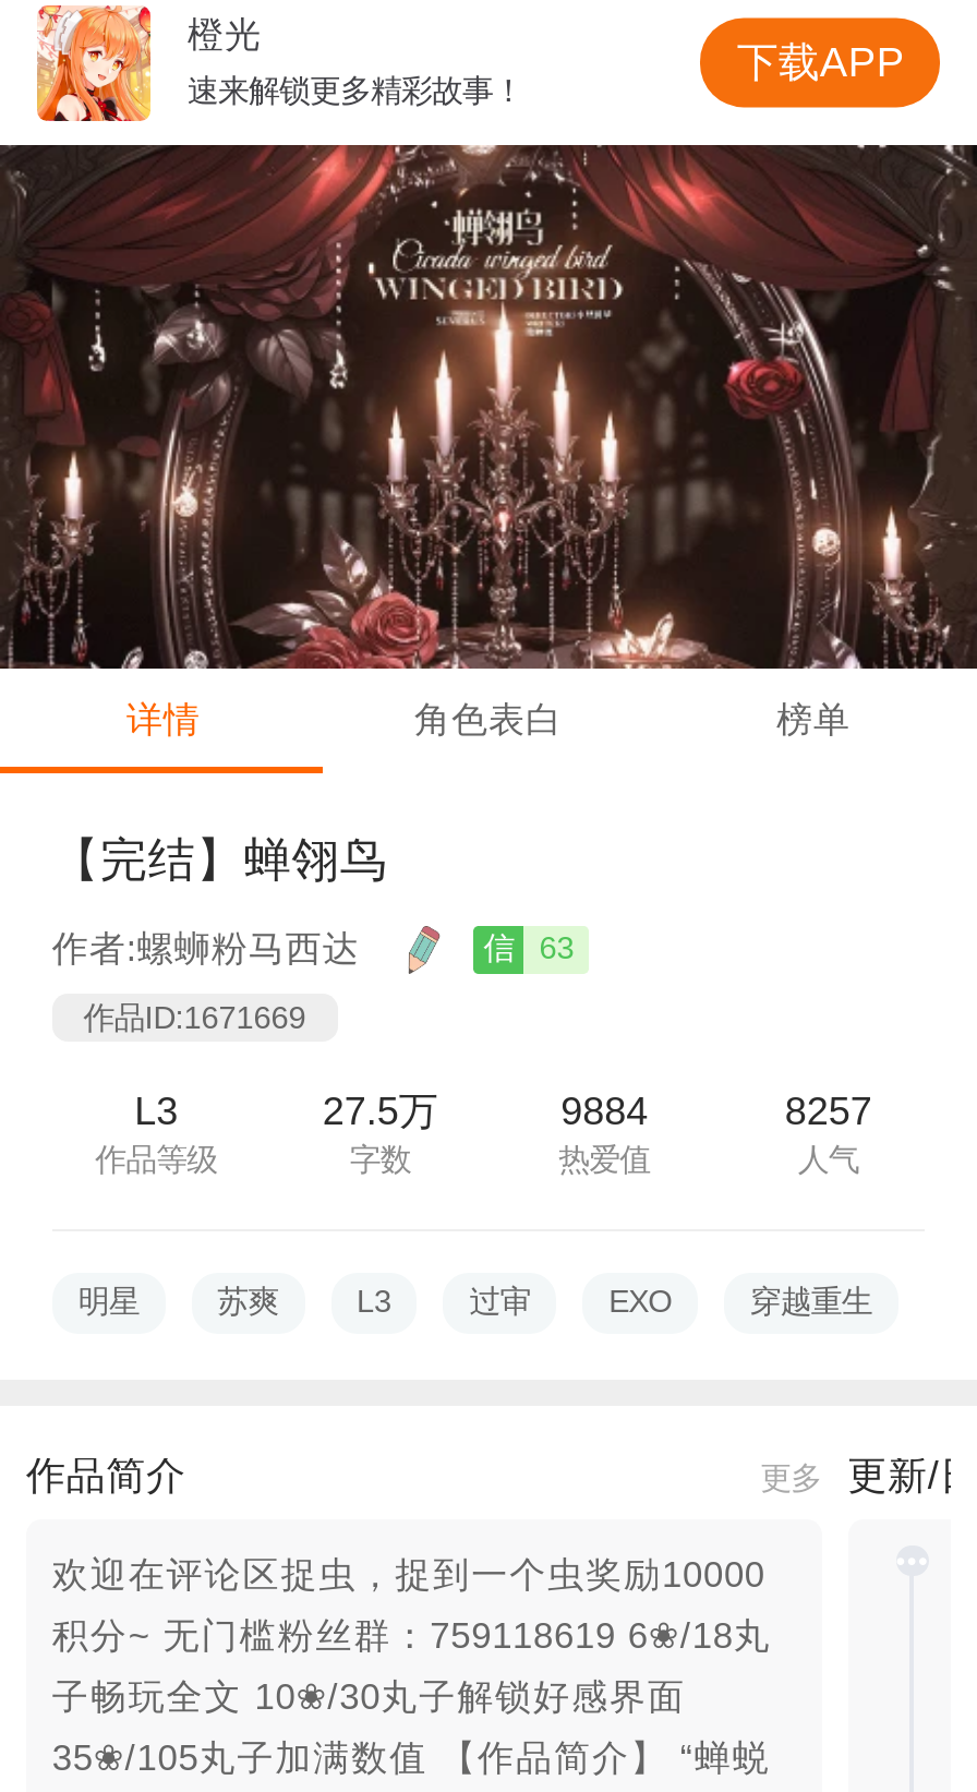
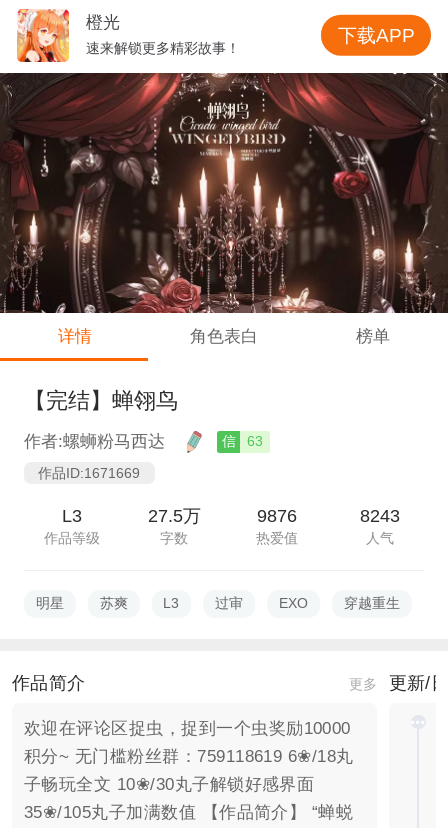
[561,1089,648,1132] 9884 -> [257,505,297,525] 9876
[785,1089,872,1132] 8257 -> [360,505,400,525] 8243

